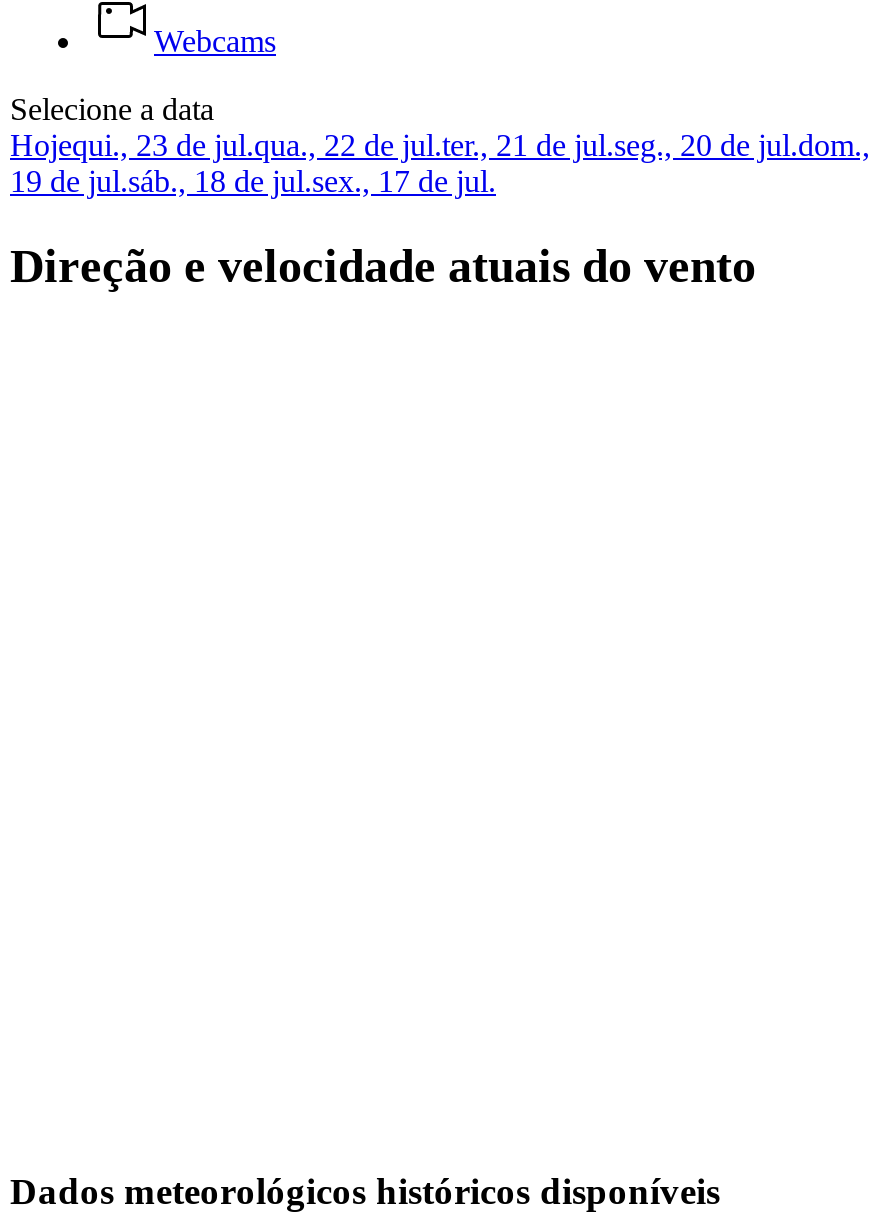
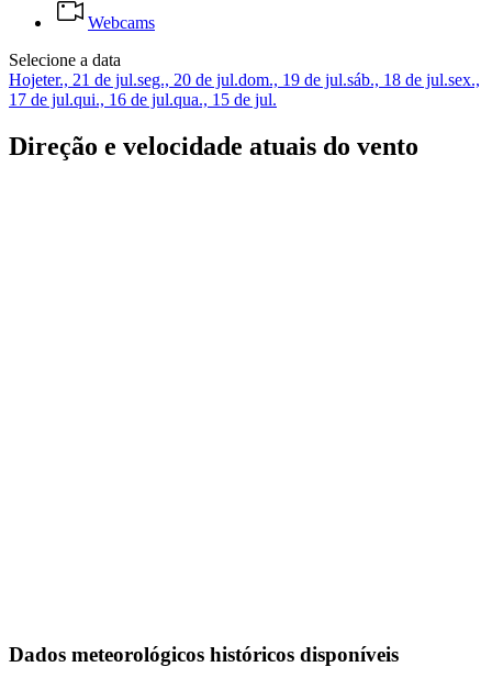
[10,128,870,162] Hojequi., 23 de jul.qua., 22 de jul.ter., 21 de jul.seg., 20 de jul.dom., -> [9,70,480,89] Hojeter., 21 de jul.seg., 20 de jul.dom., 19 de jul.sáb., 18 de jul.sex.,
[10,164,496,198] 19 de jul.sáb., 18 de jul.sex., 17 de jul. -> [9,90,277,109] 17 de jul.qui., 16 de jul.qua., 15 de jul.

